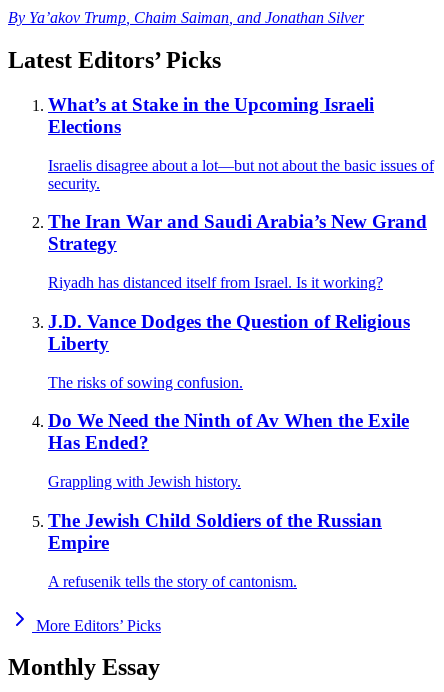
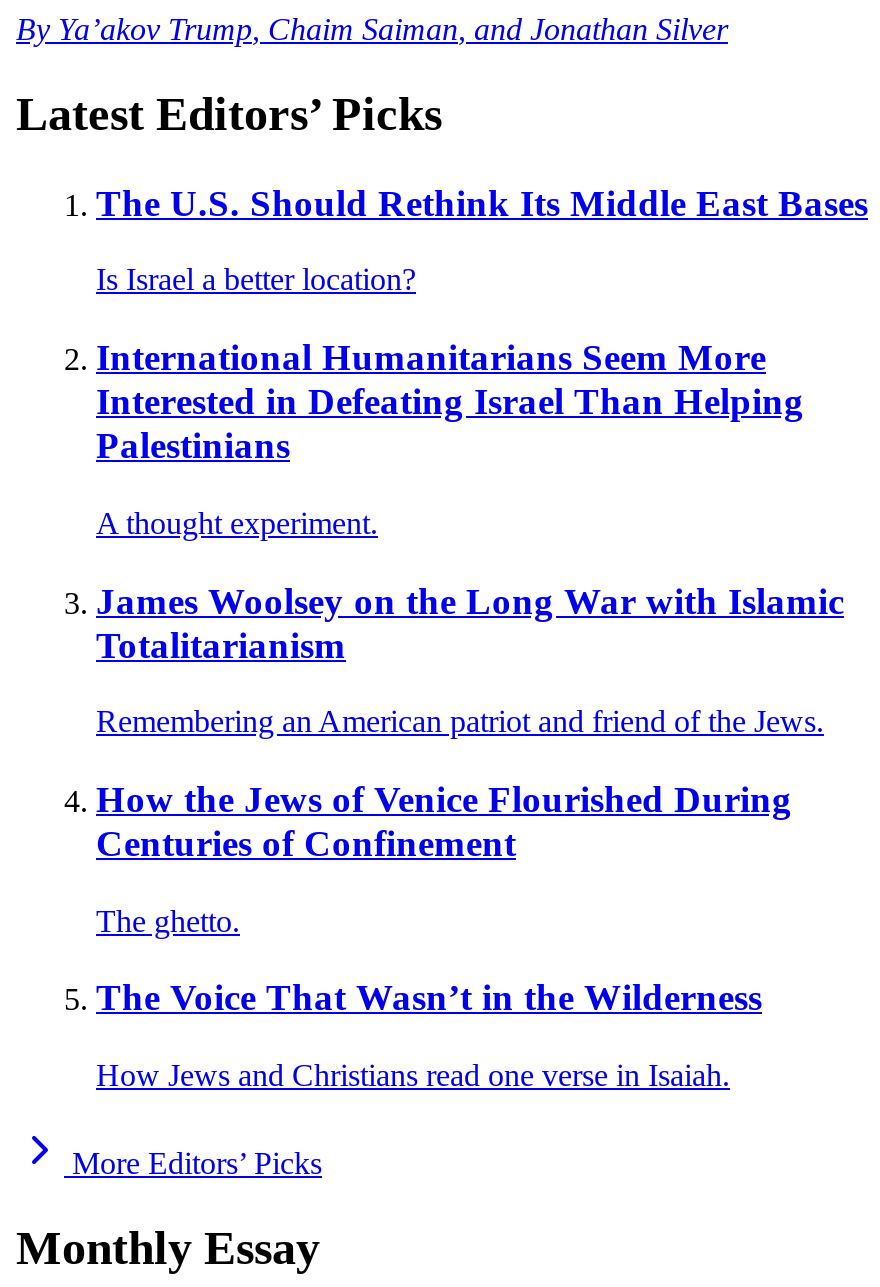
[48,94,374,137] What’s at Stake in the Upcoming Israeli | Elections -> [96,181,868,223] The U.S. Should Rethink Its Middle East Bases
[48,157,434,192] Israelis disagree about a lot—but not about the basic issues of | security. -> [96,263,416,297] Is Israel a better location?
[48,211,427,254] The Iran War and Saudi Arabia’s New Grand | Strategy -> [96,336,804,466] International Humanitarians Seem More | Interested in Defeating Israel Than Helping | Palestinians
[48,274,383,291] Riyadh has distanced itself from Israel. Is it working? -> [96,505,378,539] A thought experiment.
[48,311,410,354] J.D. Vance Dodges the Question of Religious | Liberty -> [96,579,844,665] James Woolsey on the Long War with Islamic | Totalitarianism
[48,374,243,391] The risks of sowing confusion. -> [96,704,824,738] Remembering an American patriot and friend of the Jews.
[48,410,409,453] Do We Need the Ninth of Av When the Exile | Has Ended? -> [96,778,792,864] How the Jews of Venice Flourished During | Centuries of Confinement
[48,473,241,490] Grappling with Jewish history. -> [96,903,240,937] The ghetto.
[48,510,382,553] The Jewish Child Soldiers of the Russian | Empire -> [96,977,762,1019] The Voice That Wasn’t in the Wilderness
[48,572,297,589] A refusenik tells the story of cantonism. -> [96,1058,730,1092] How Jews and Christians read one verse in Isaiah.

